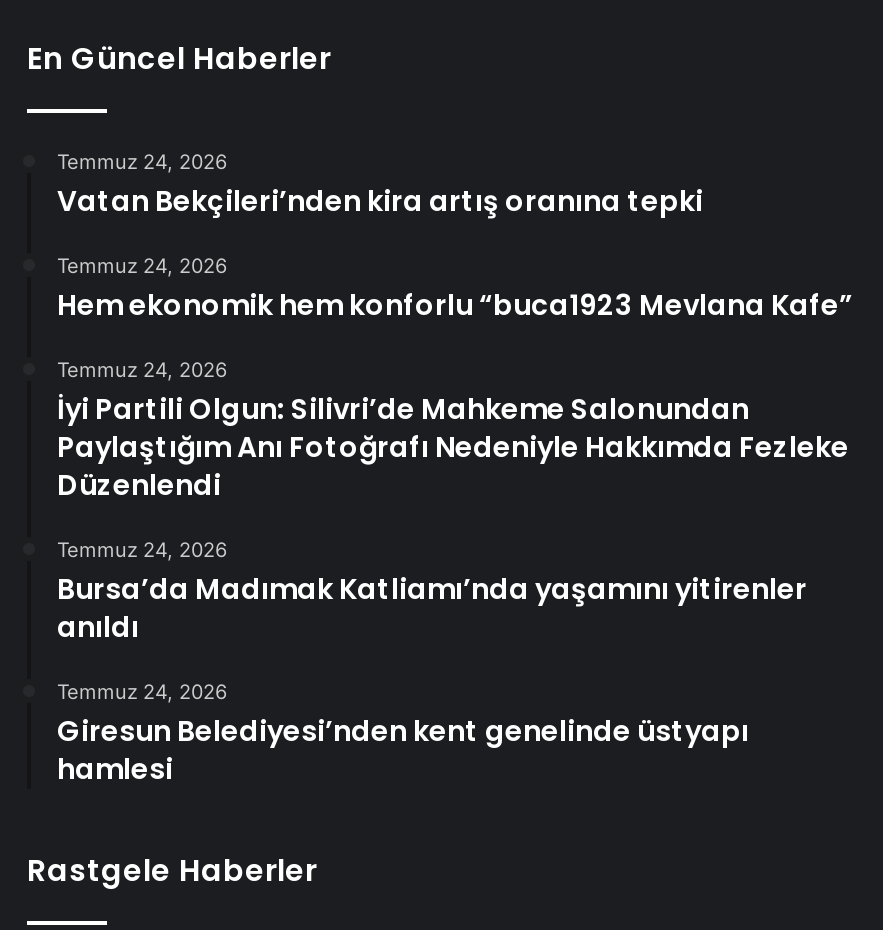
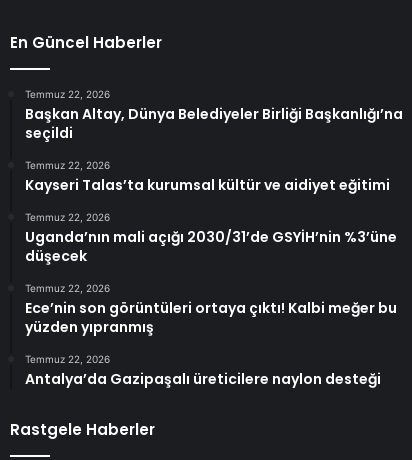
[57,149,703,221] Temmuz 24, 2026 | Vatan Bekçileri’nden kira artış oranına tepki -> [25,88,403,143] Temmuz 22, 2026 | Başkan Altay, Dünya Belediyeler Birliği Başkanlığı’na | seçildi
[57,253,853,325] Temmuz 24, 2026 | Hem ekonomik hem konforlu “buca1923 Mevlana Kafe” -> [25,159,390,195] Temmuz 22, 2026 | Kayseri Talas’ta kurumsal kültür ve aidiyet eğitimi
[57,357,849,505] Temmuz 24, 2026 | İyi Partili Olgun: Silivri’de Mahkeme Salonundan | Paylaştığım Anı Fotoğrafı Nedeniyle Hakkımda Fezleke | Düzenlendi -> [25,211,397,266] Temmuz 22, 2026 | Uganda’nın mali açığı 2030/31’de GSYİH’nin %3’üne | düşecek
[57,537,807,647] Temmuz 24, 2026 | Bursa’da Madımak Katliamı’nda yaşamını yitirenler | anıldı -> [25,282,397,337] Temmuz 22, 2026 | Ece’nin son görüntüleri ortaya çıktı! Kalbi meğer bu | yüzden yıpranmış
[57,679,749,789] Temmuz 24, 2026 | Giresun Belediyesi’nden kent genelinde üstyapı | hamlesi -> [25,353,381,389] Temmuz 22, 2026 | Antalya’da Gazipaşalı üreticilere naylon desteği

